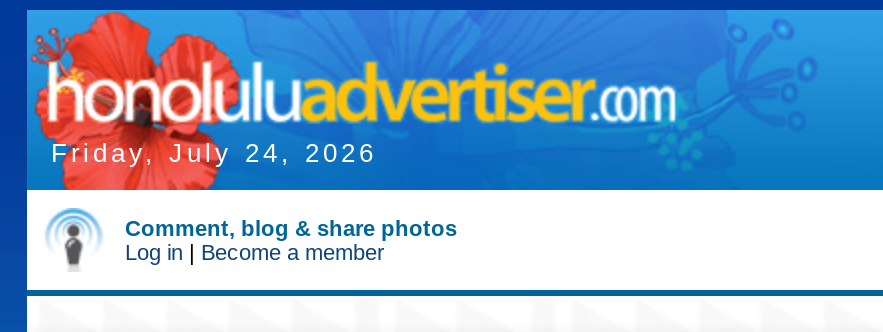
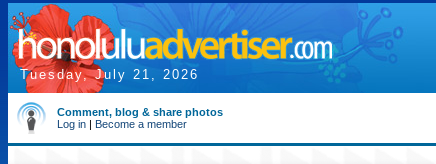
[51,138,377,168] Friday, July 24, 2026 -> [20,67,199,82] Tuesday, July 21, 2026

